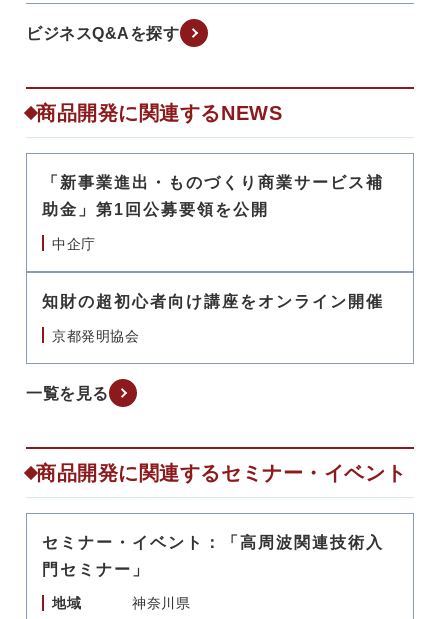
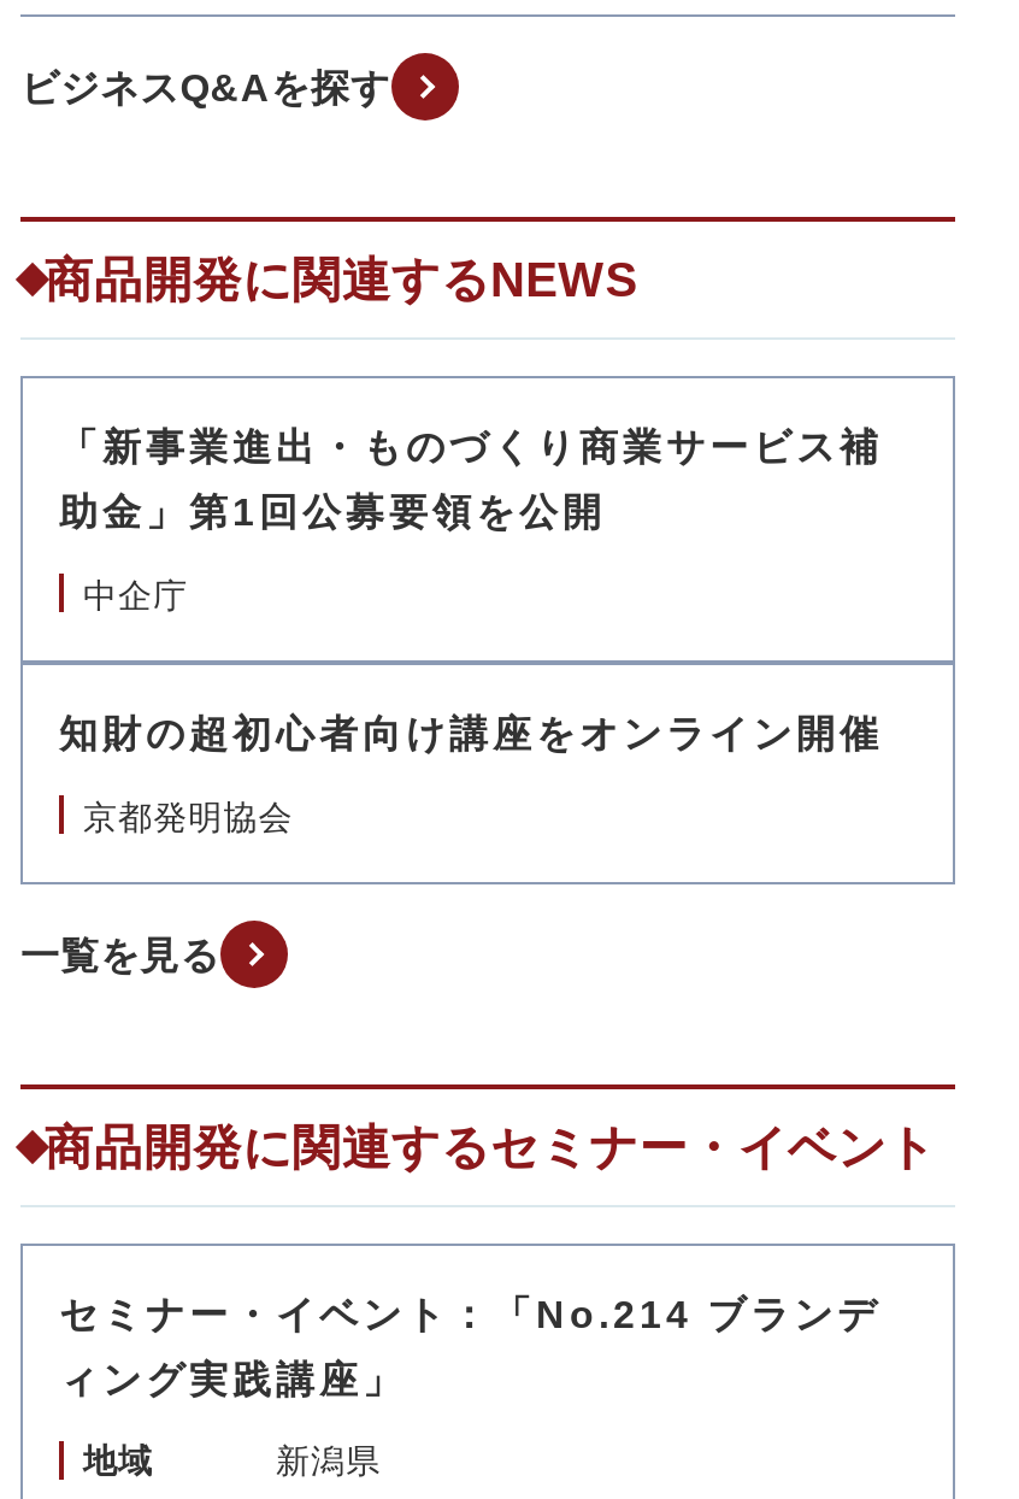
[42,534,384,551] セミナー・イベント：「高周波関連技術入 -> [59,1294,880,1335] セミナー・イベント：「No.214 ブランデ
[42,561,150,578] 門セミナー」 -> [59,1359,406,1400] ィング実践講座」
[132,595,190,611] 神奈川県 -> [276,1441,381,1480] 新潟県

